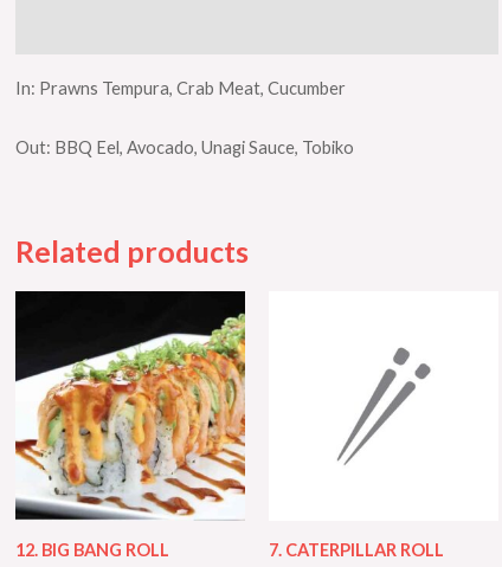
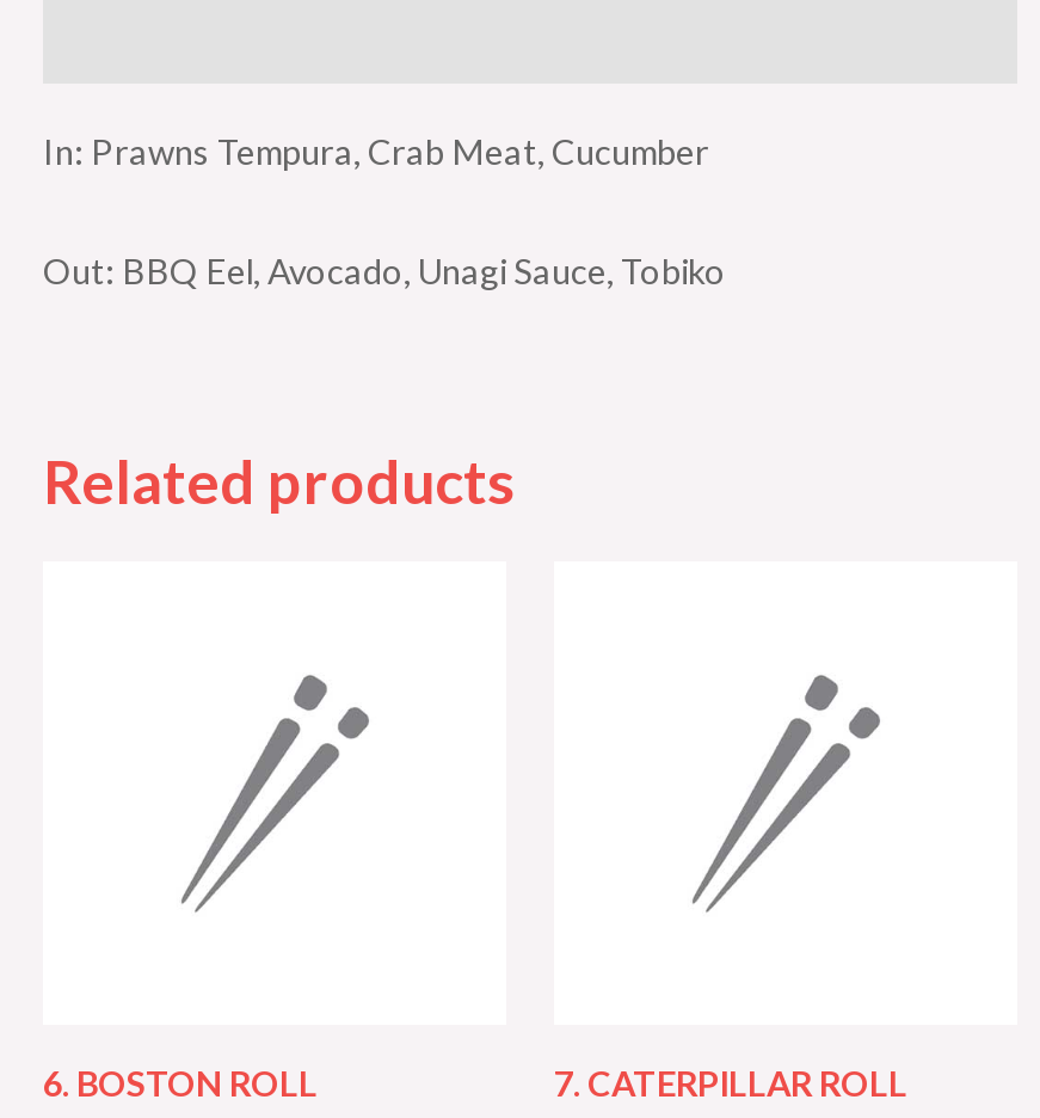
[14,290,246,521] [image] -> none
[15,540,169,560] 12. BIG BANG ROLL -> [43,1064,318,1105] 6. BOSTON ROLL

